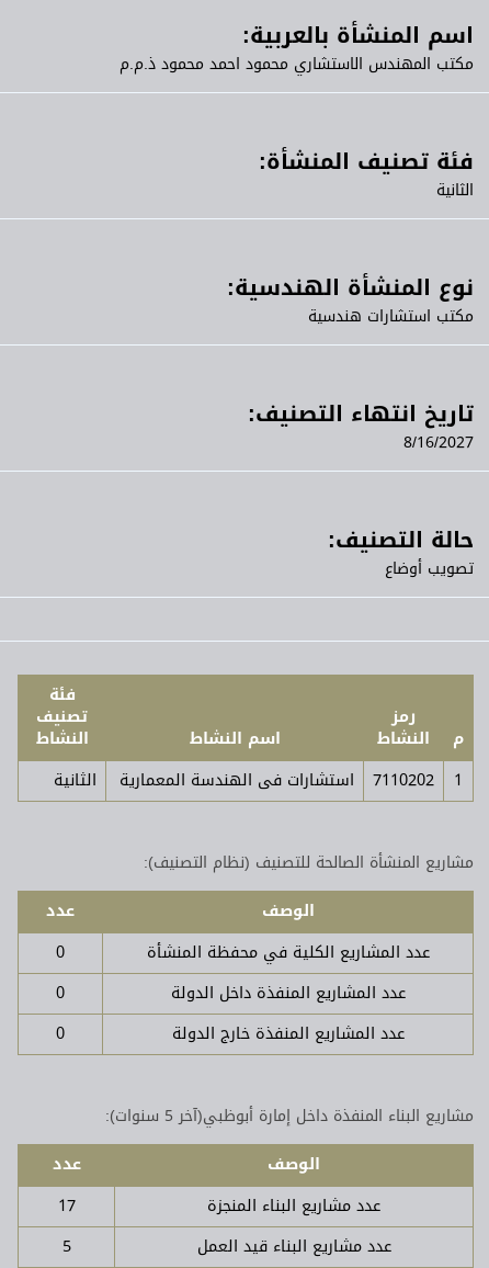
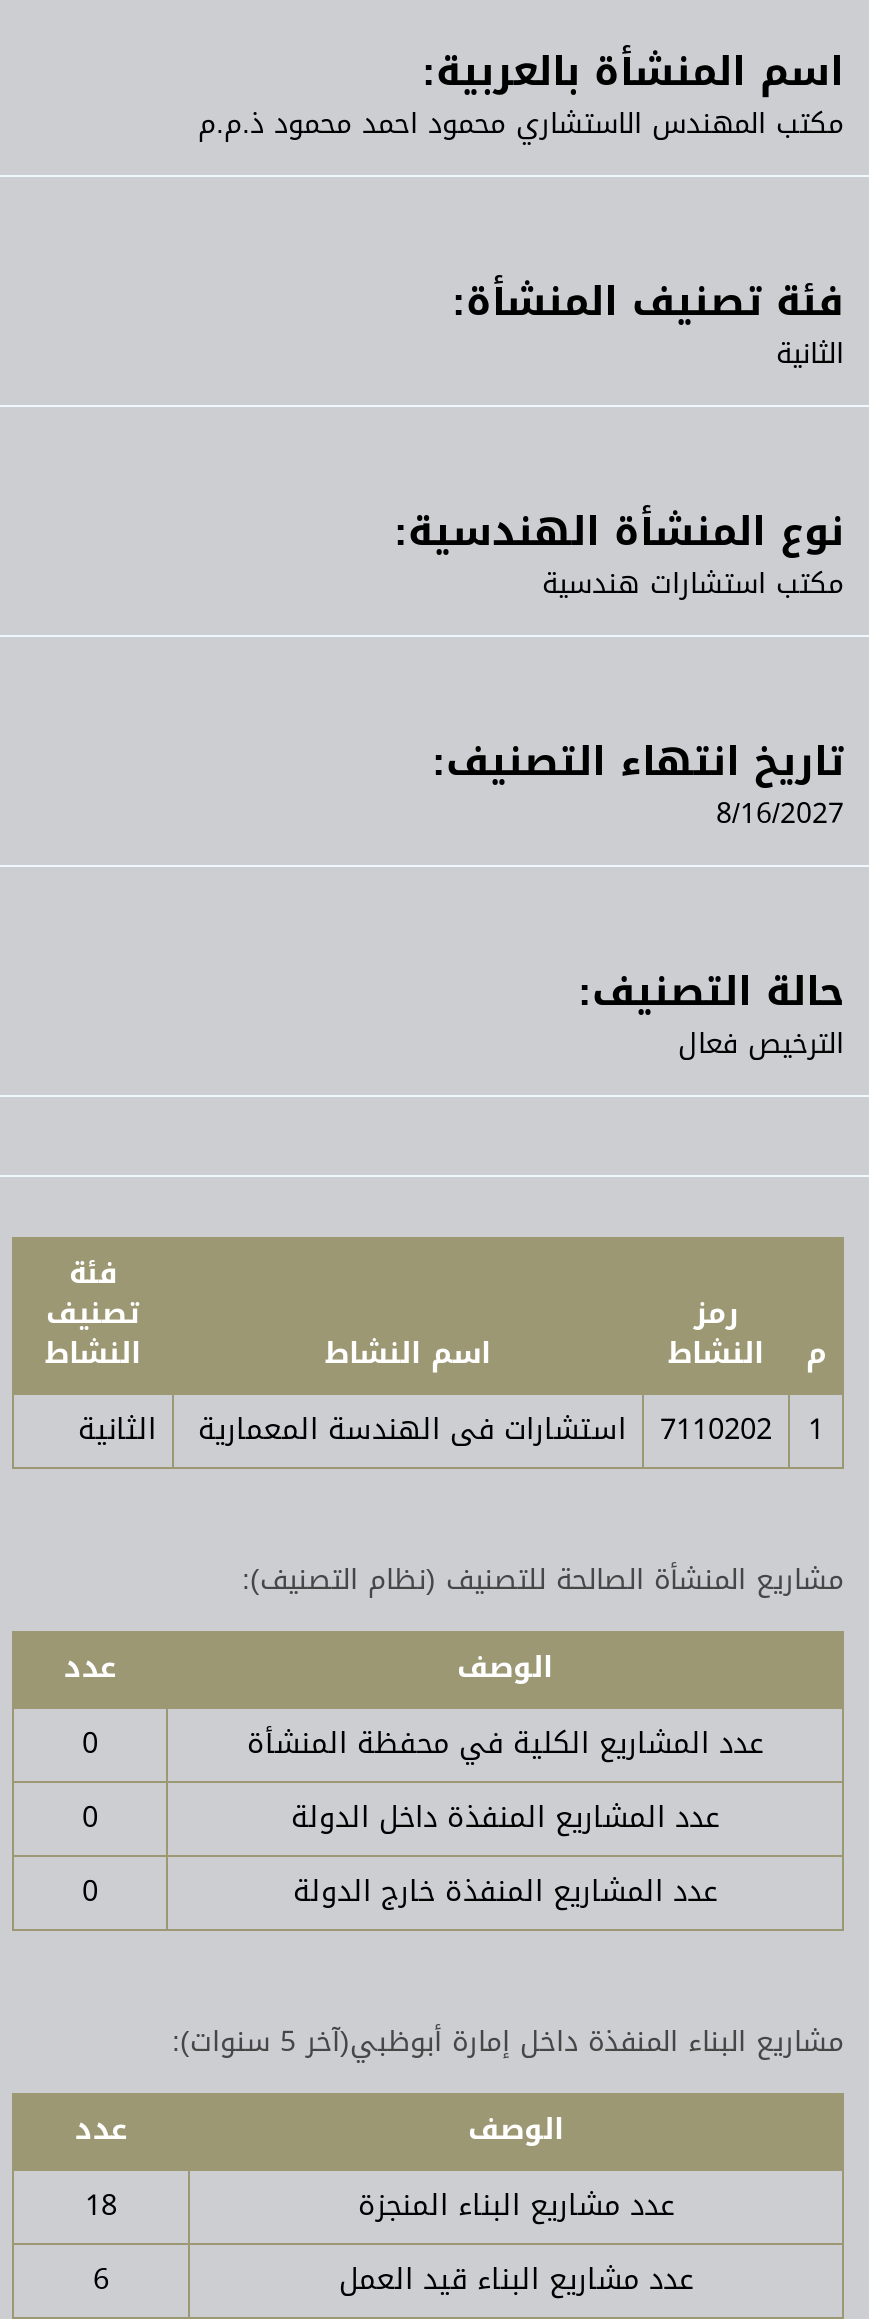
[385,554,474,584] تصويب أوضاع -> [678,1017,844,1071] الترخيص فعال
[58,1191,75,1221] 17 -> [85,2179,117,2233] 18
[62,1232,71,1261] 5 -> [93,2253,109,2307] 6

